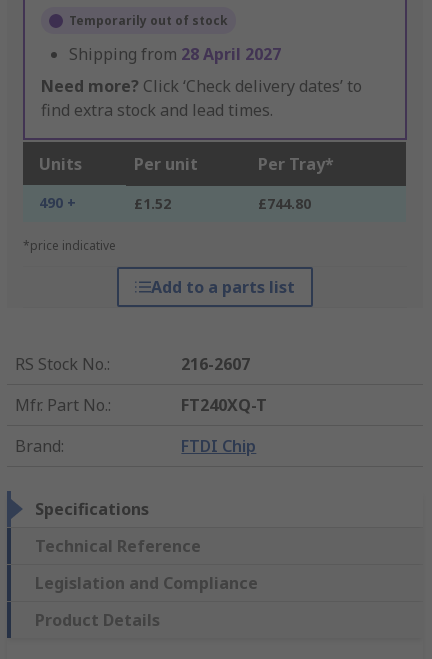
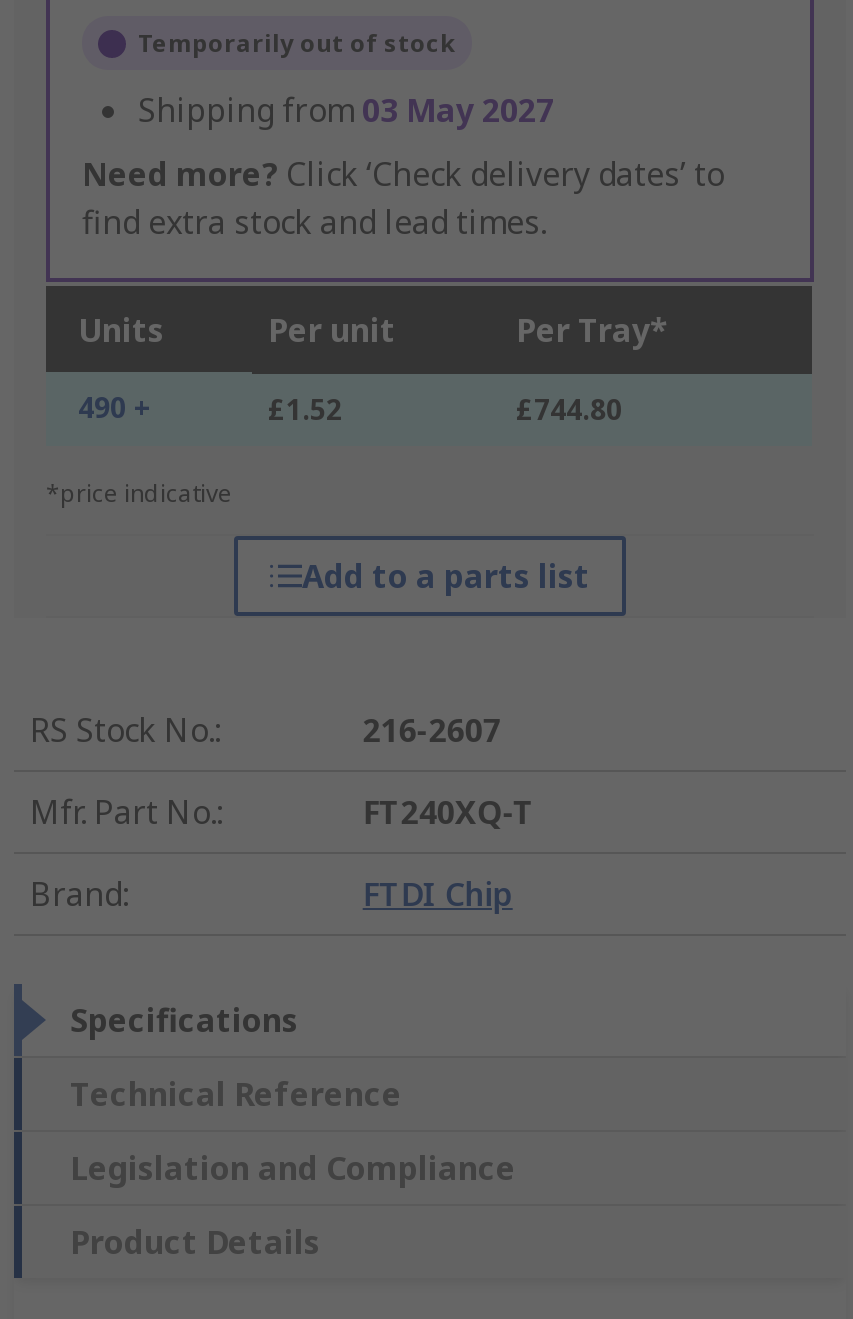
[69,43,281,65] Shipping from 28 April 2027 -> [138,89,554,133] Shipping from 03 May 2027

